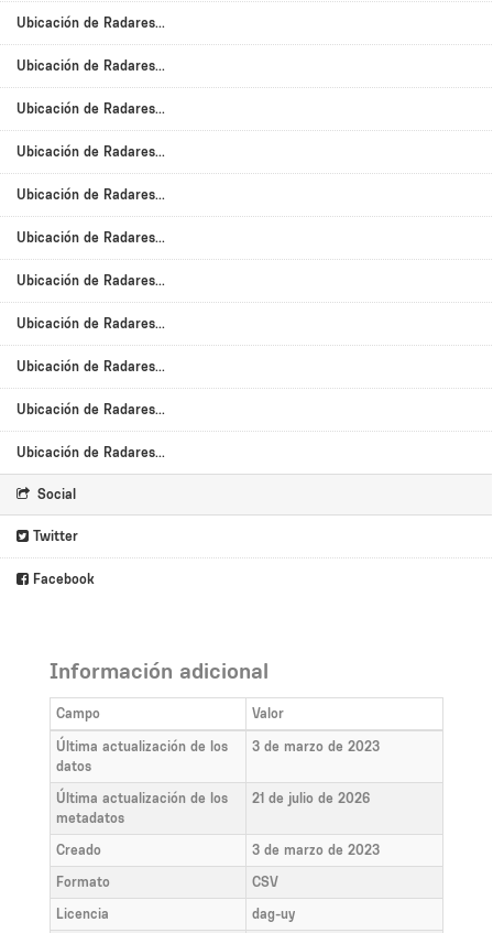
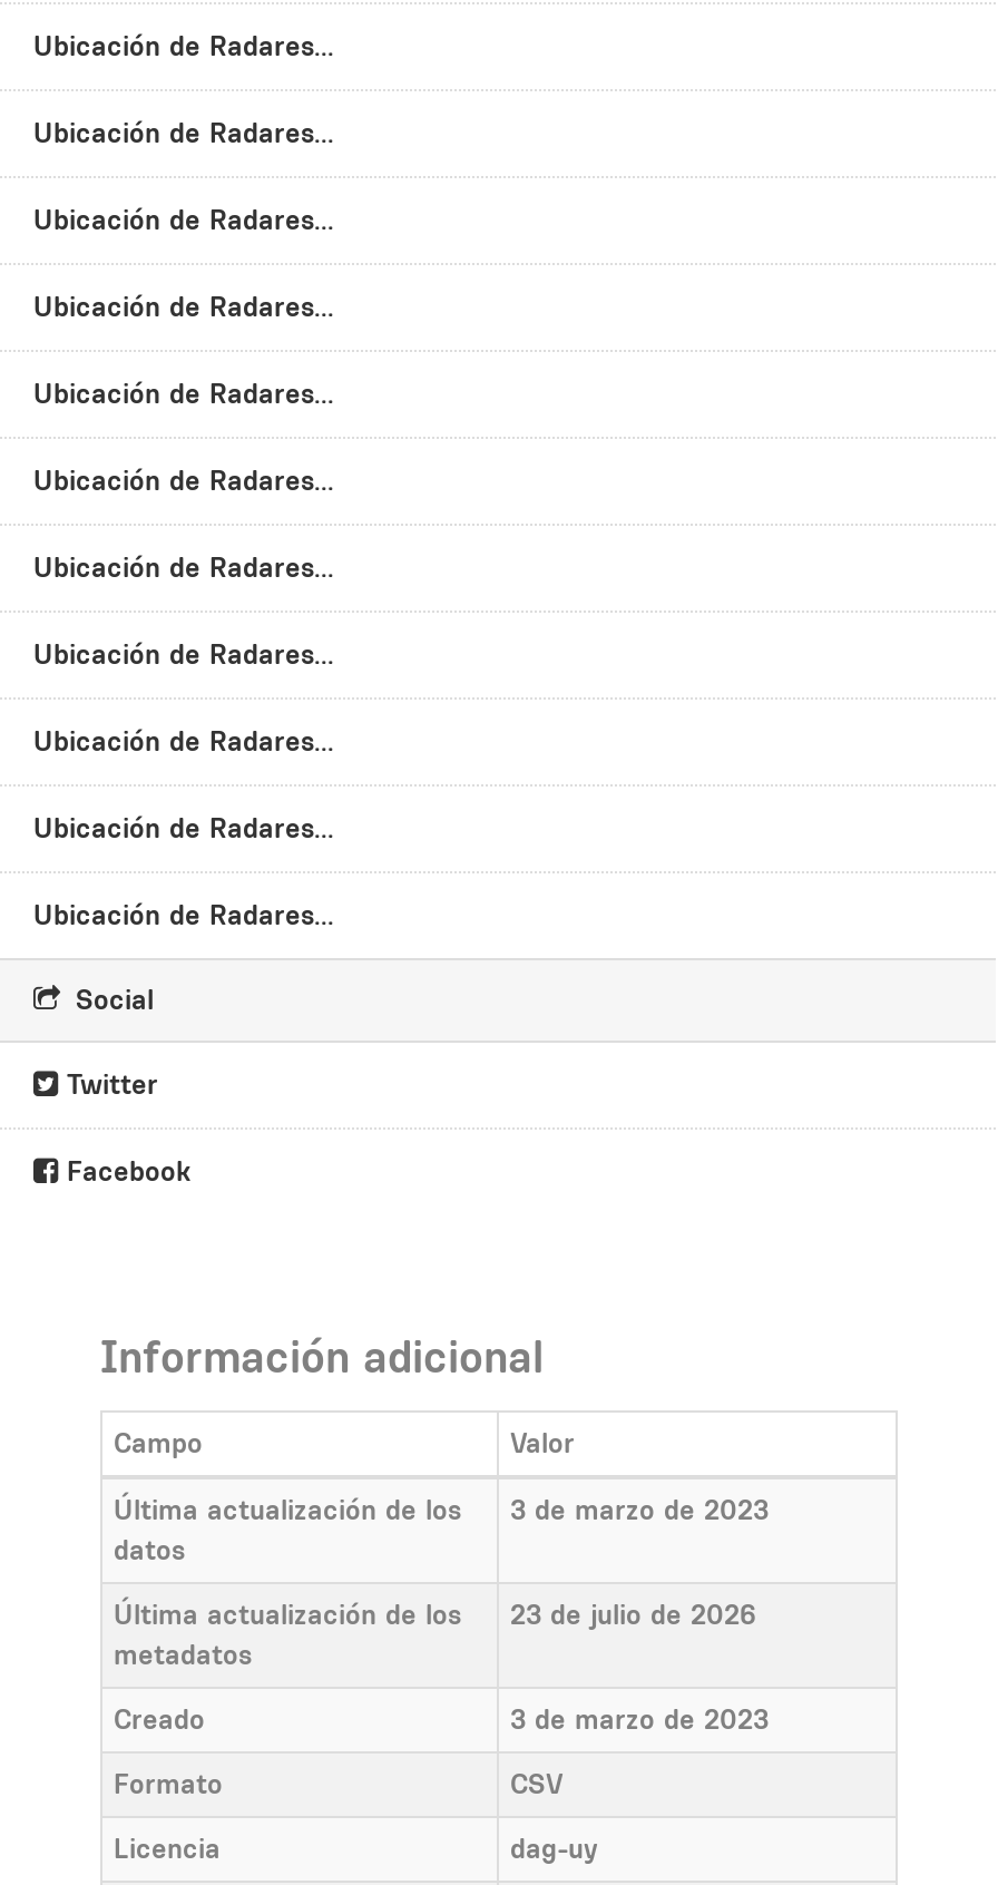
[56,790,370,806] Última actualización de los 21 de julio de 2026 -> [114,1598,755,1631] Última actualización de los 23 de julio de 2026

